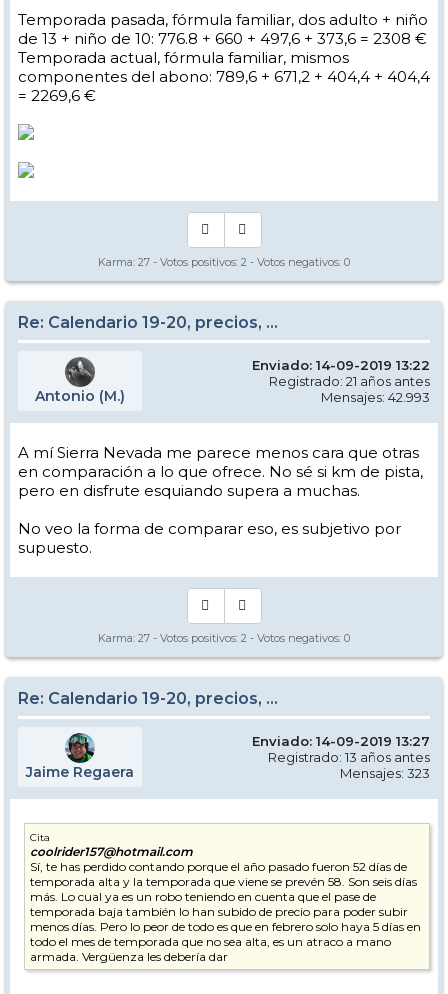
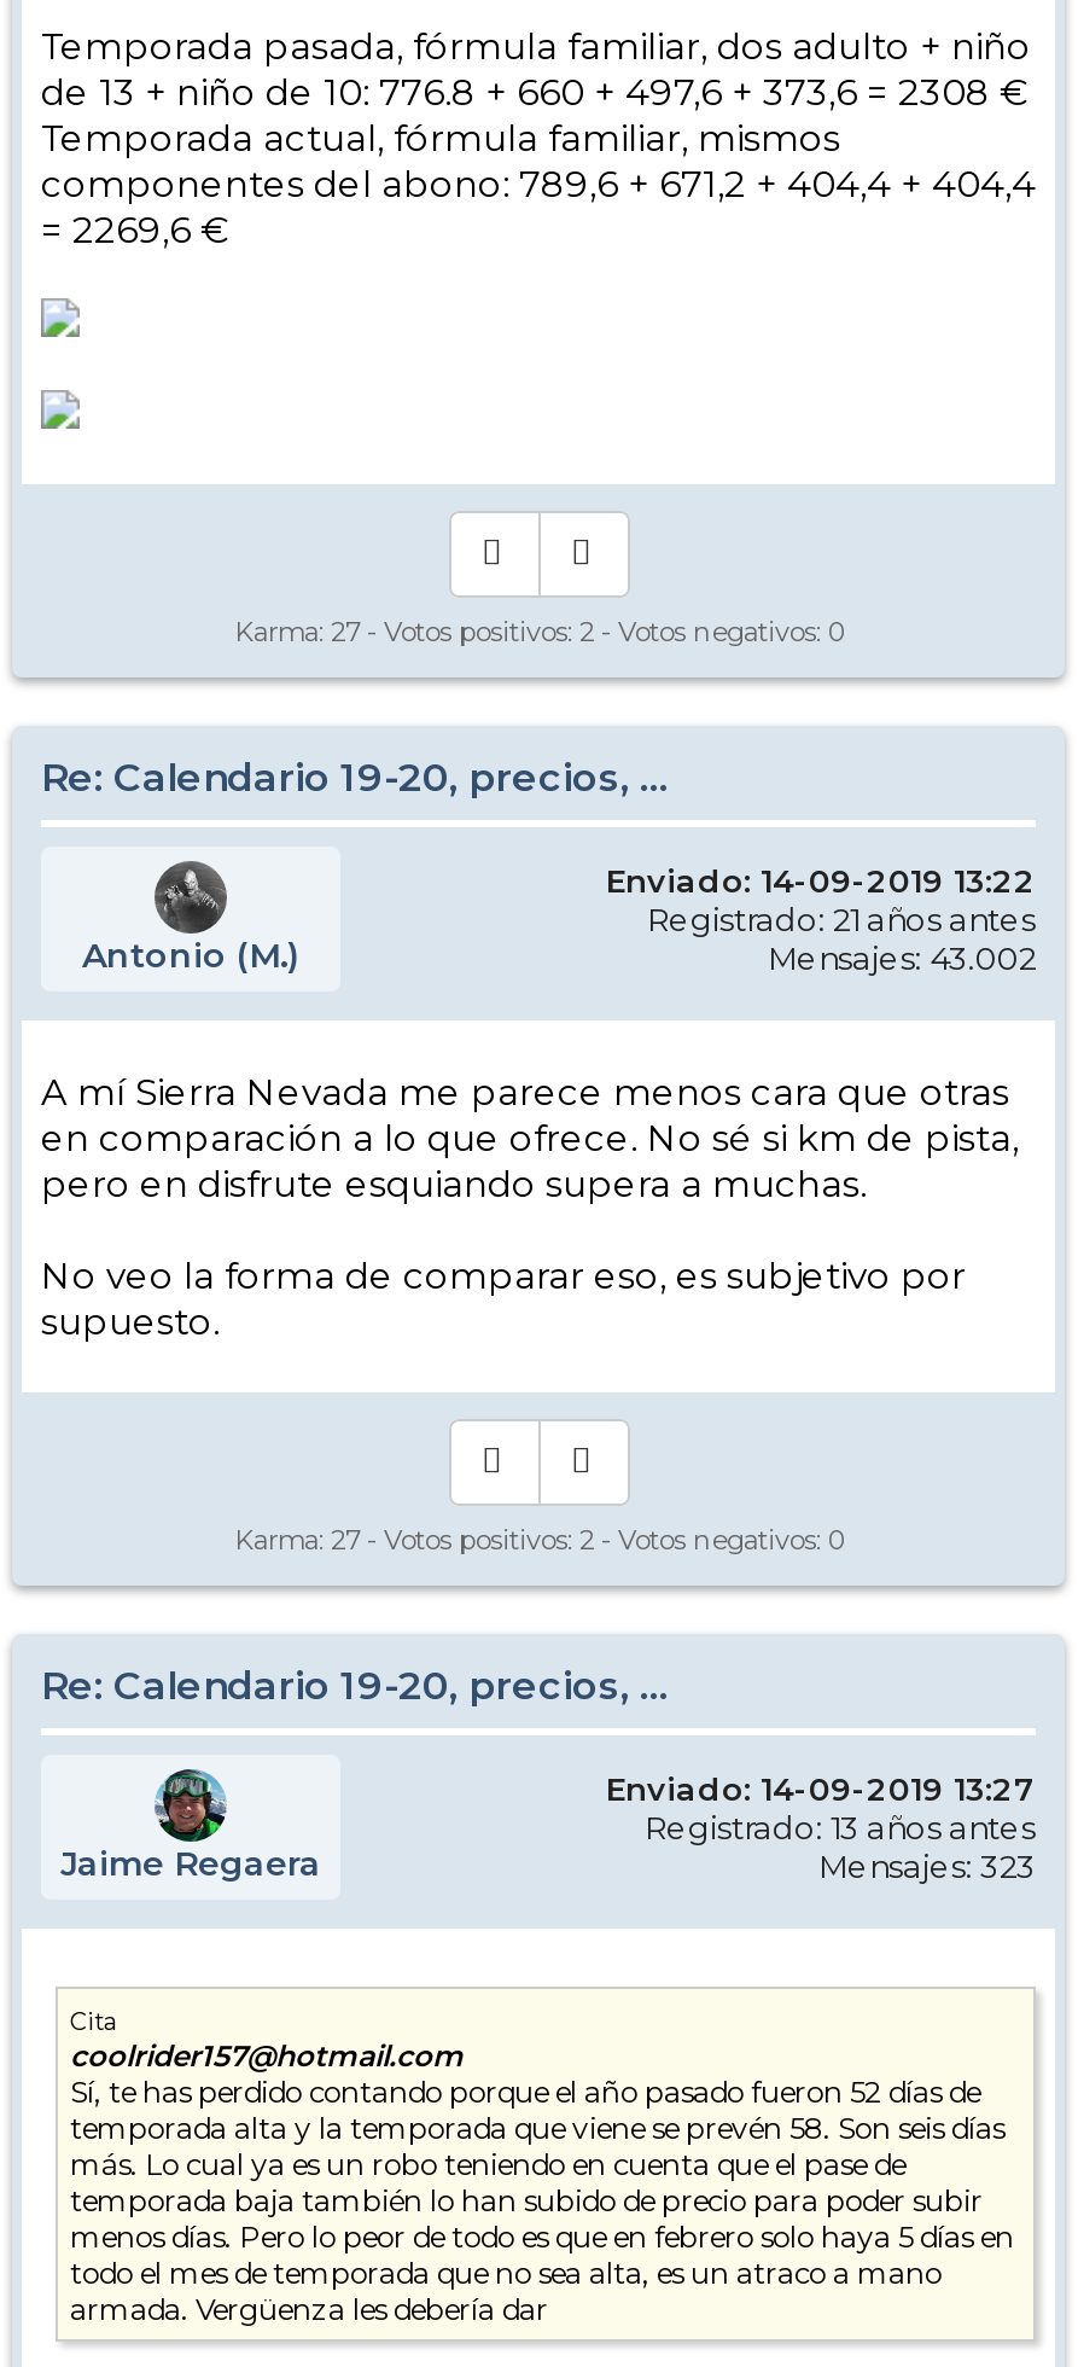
[321,389,430,405] Mensajes: 42.993 -> [768,938,1036,977] Mensajes: 43.002

